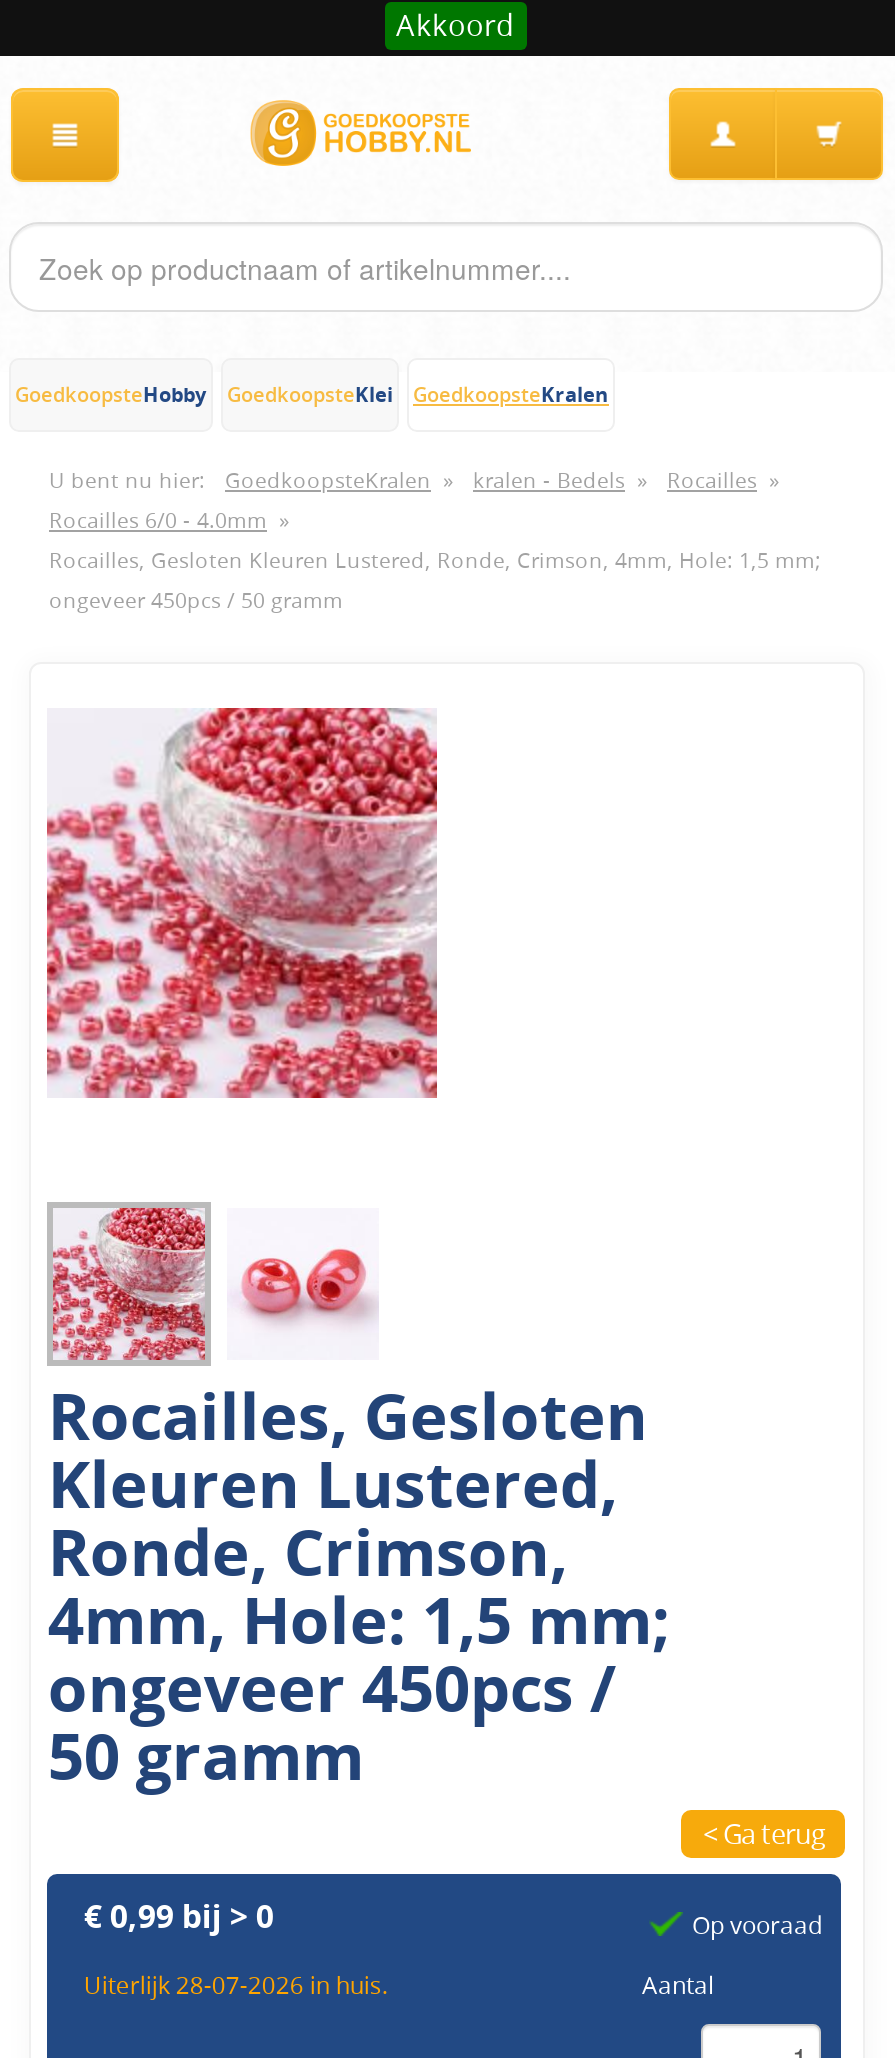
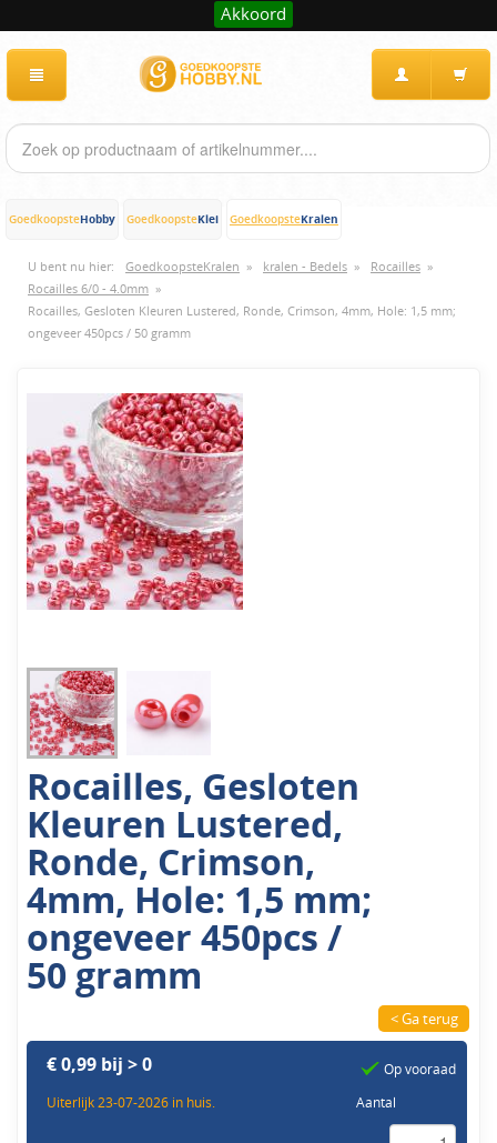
[84,1968,388,2000] Uiterlijk 28-07-2026 in huis. -> [47,1093,216,1111] Uiterlijk 23-07-2026 in huis.

